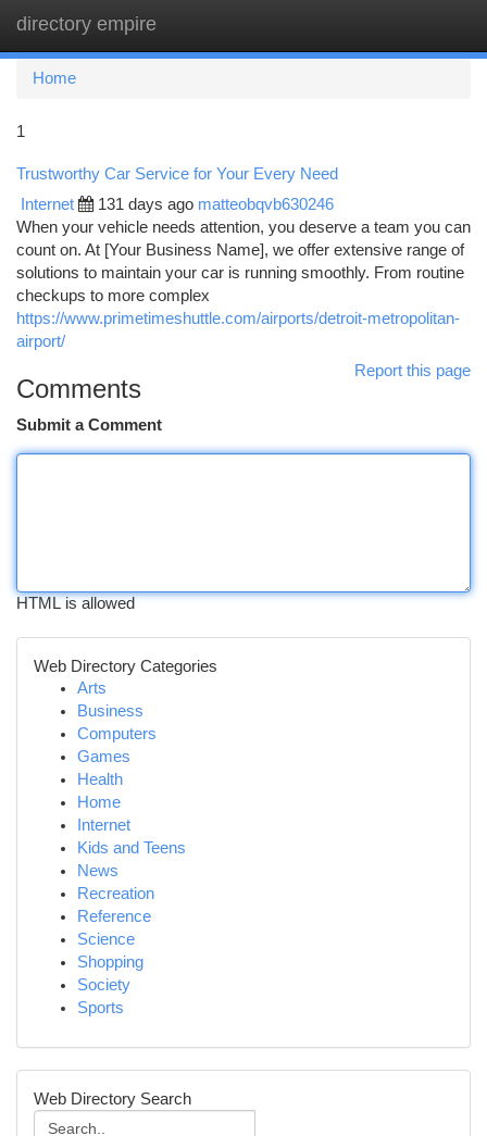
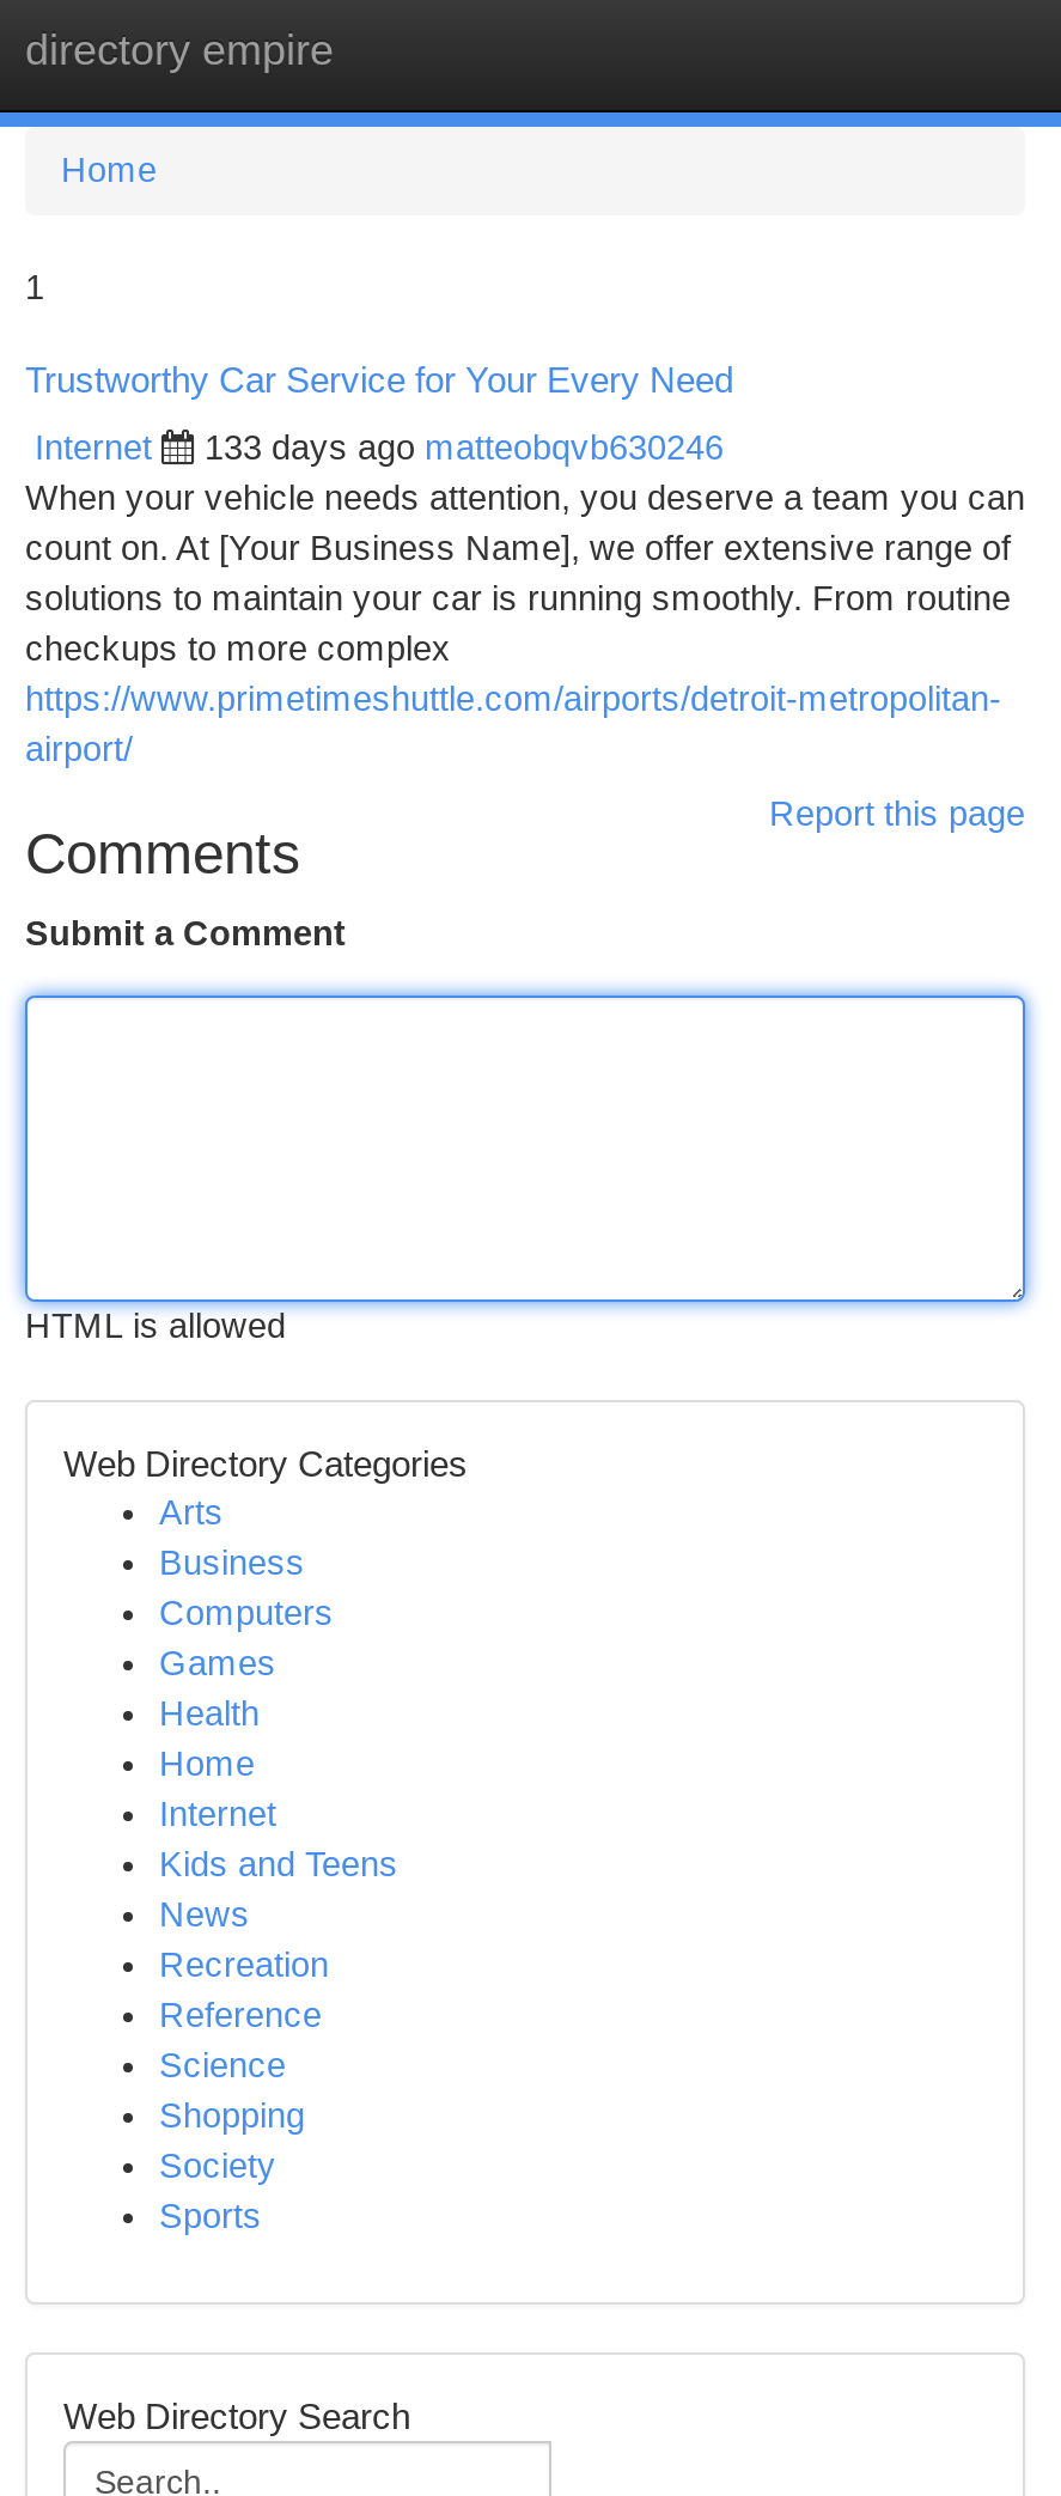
[98,196,334,213] 131 days ago matteobqvb630246 -> [205,428,724,467] 133 days ago matteobqvb630246

